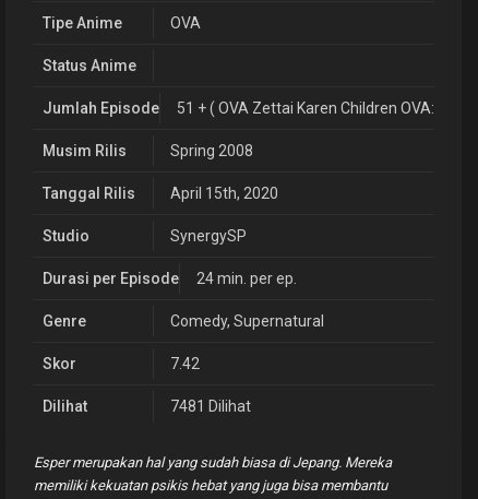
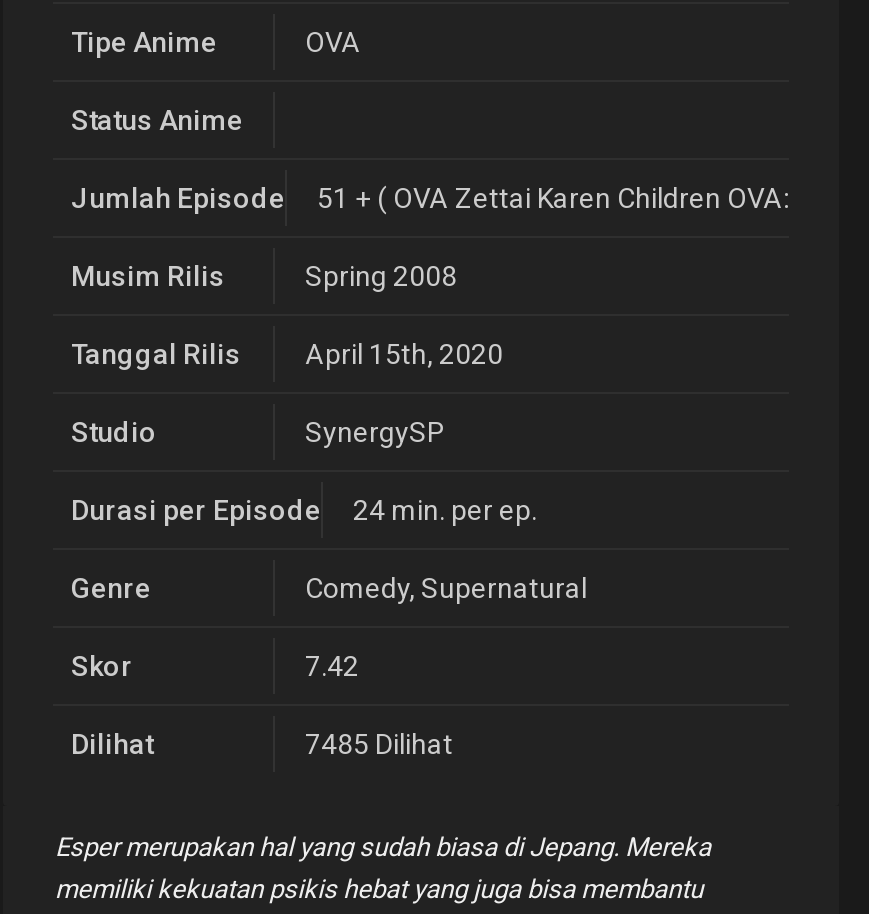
[170,398,251,415] 7481 Dilihat -> [305,728,453,760] 7485 Dilihat

